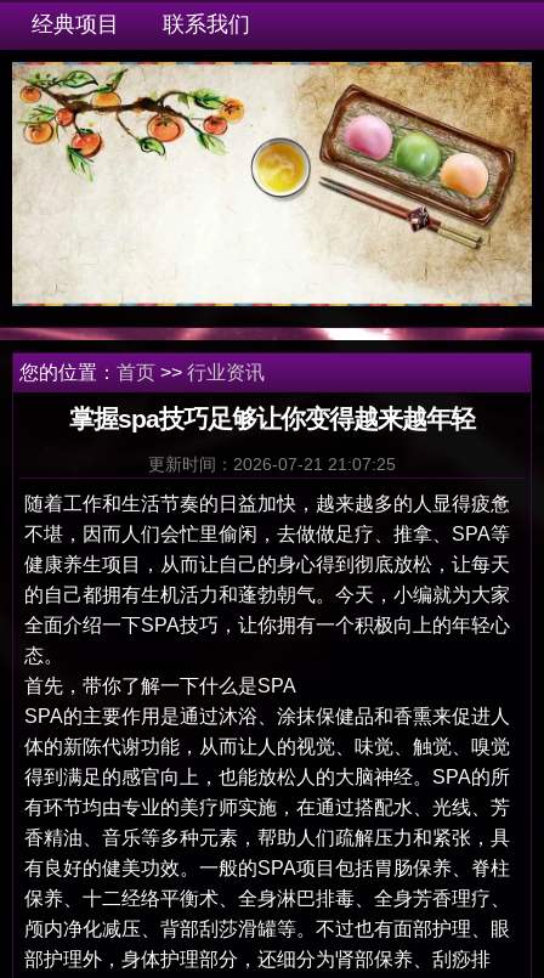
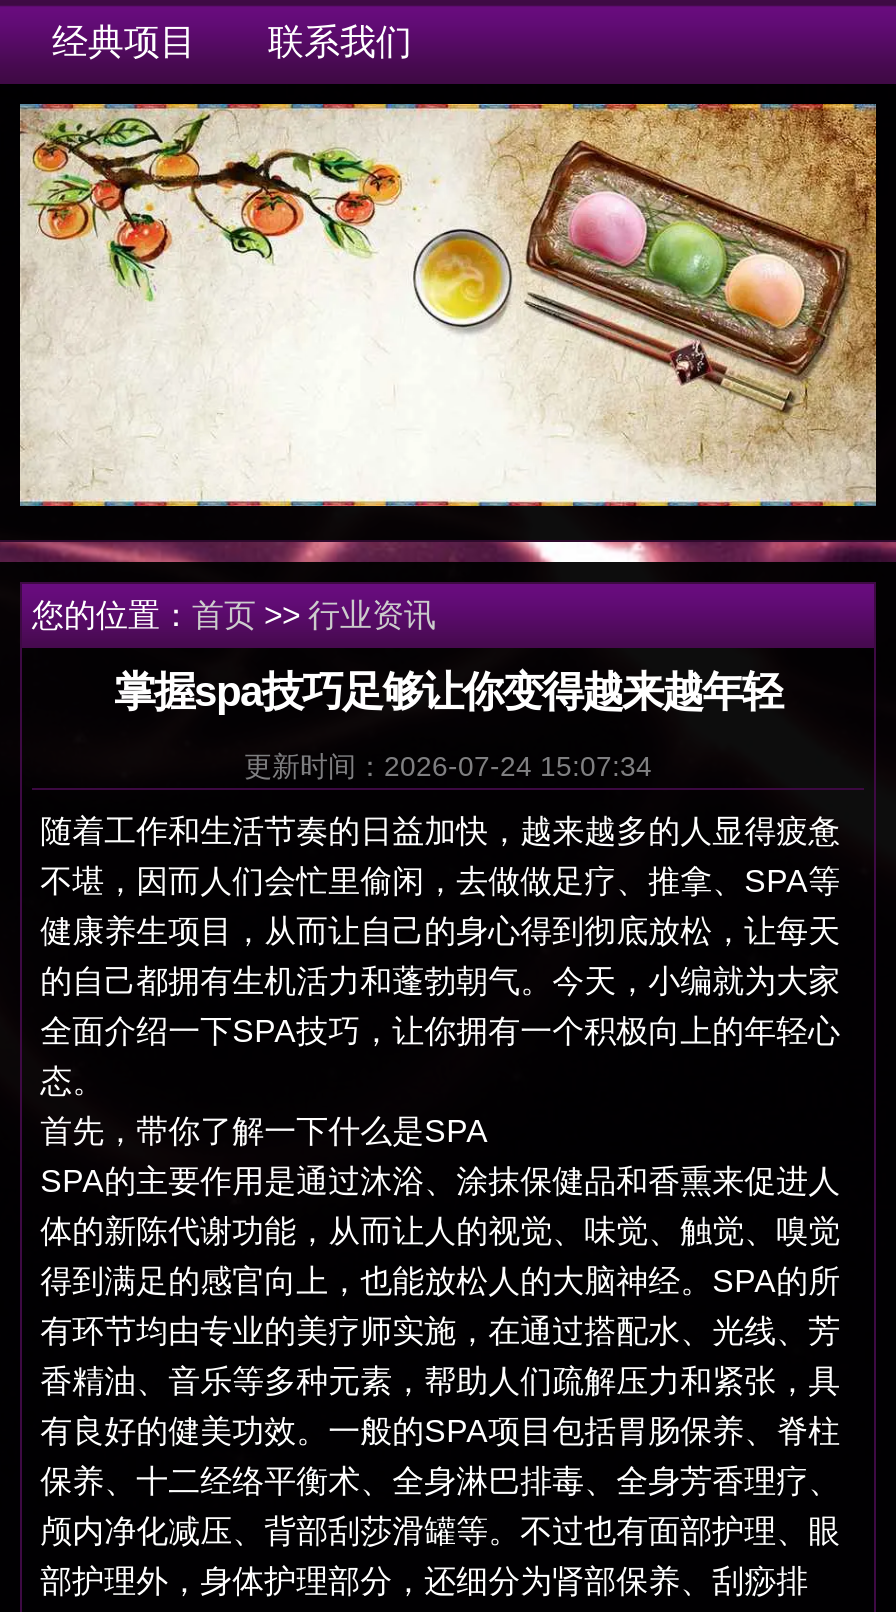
[148,454,396,473] 更新时间：2026-07-21 21:07:25 -> [244,749,652,781] 更新时间：2026-07-24 15:07:34

